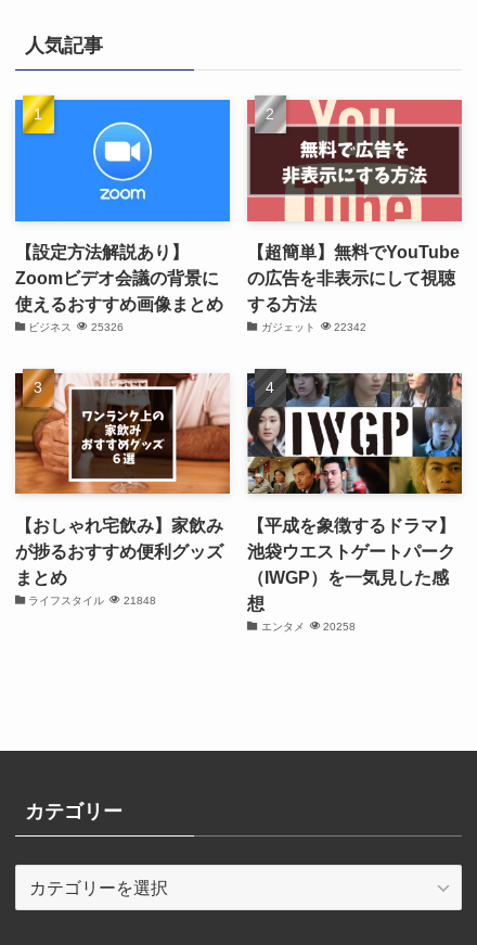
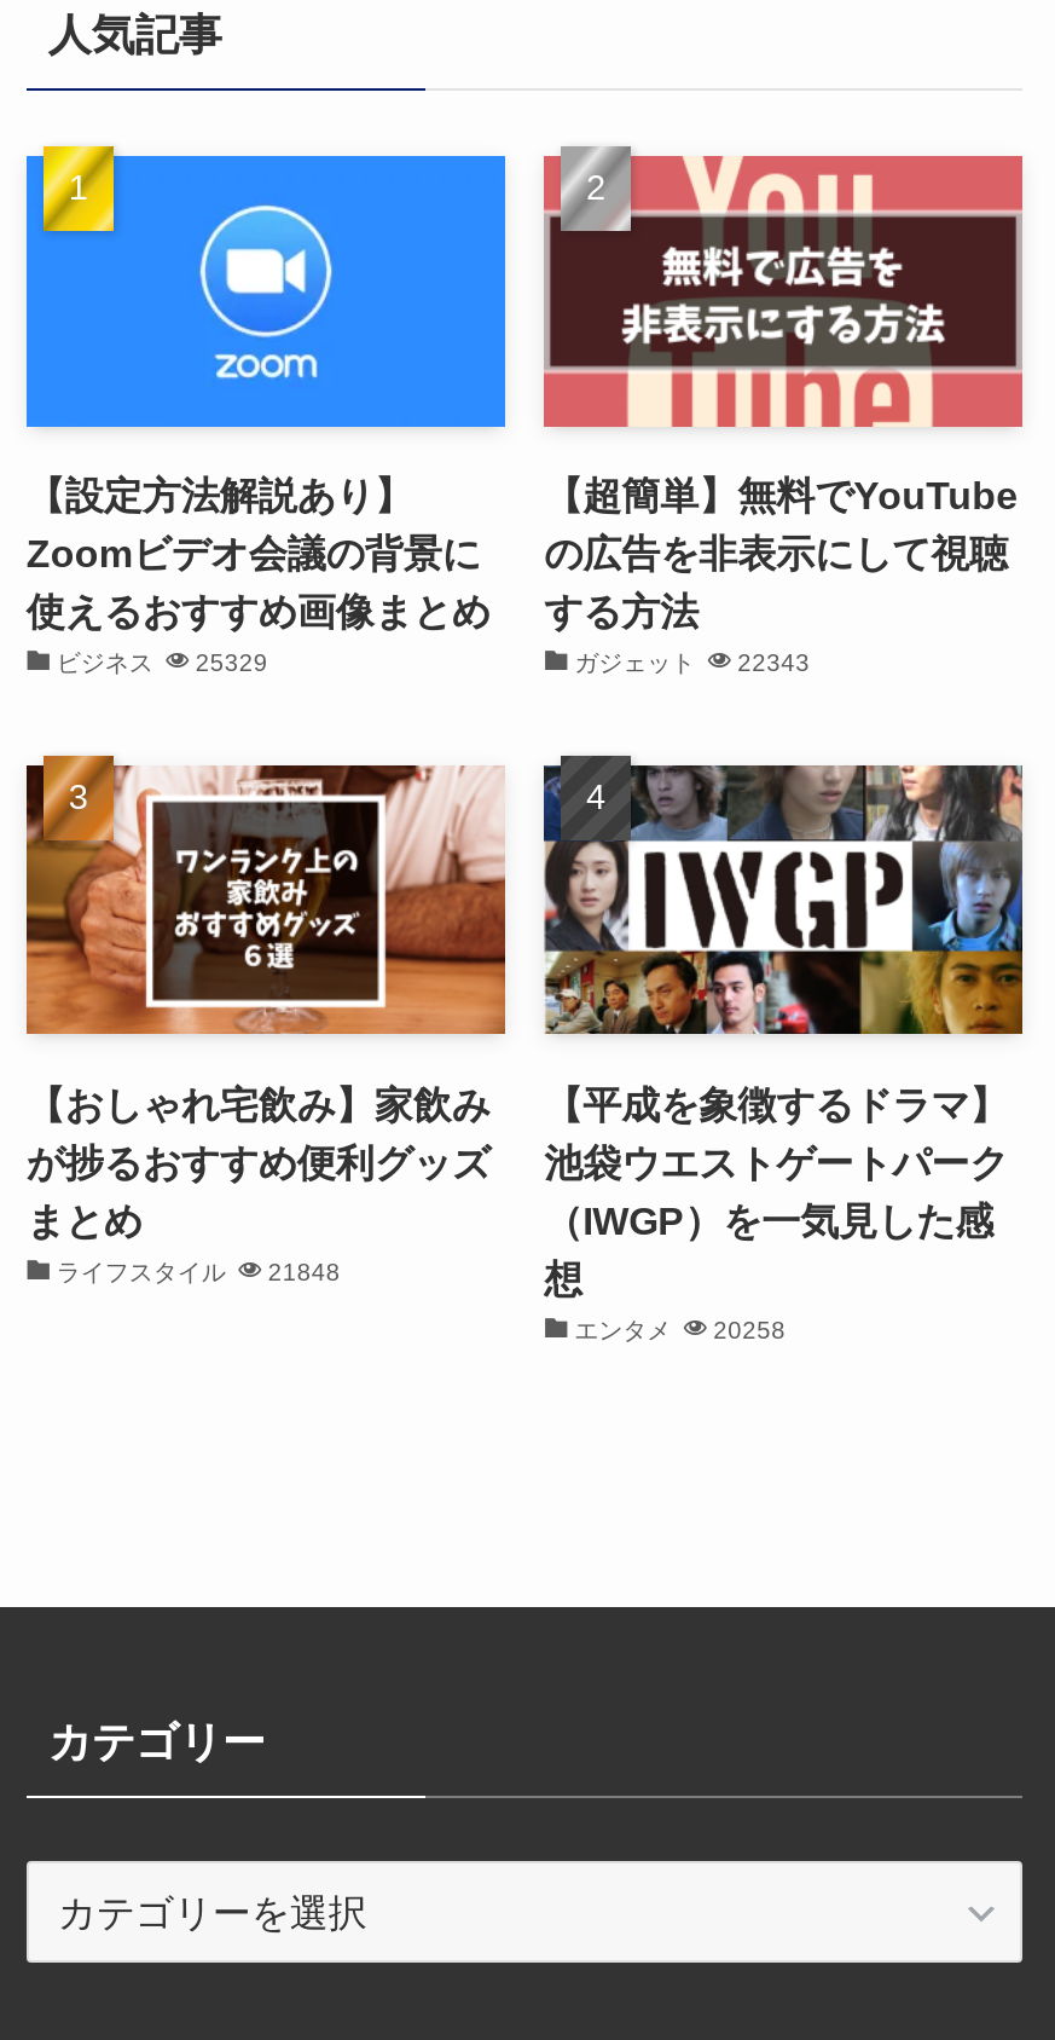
[29,321,123,333] ビジネス 25326 -> [57,649,268,675] ビジネス 25329
[261,321,367,333] ガジェット 22342 -> [574,649,810,675] ガジェット 22343

